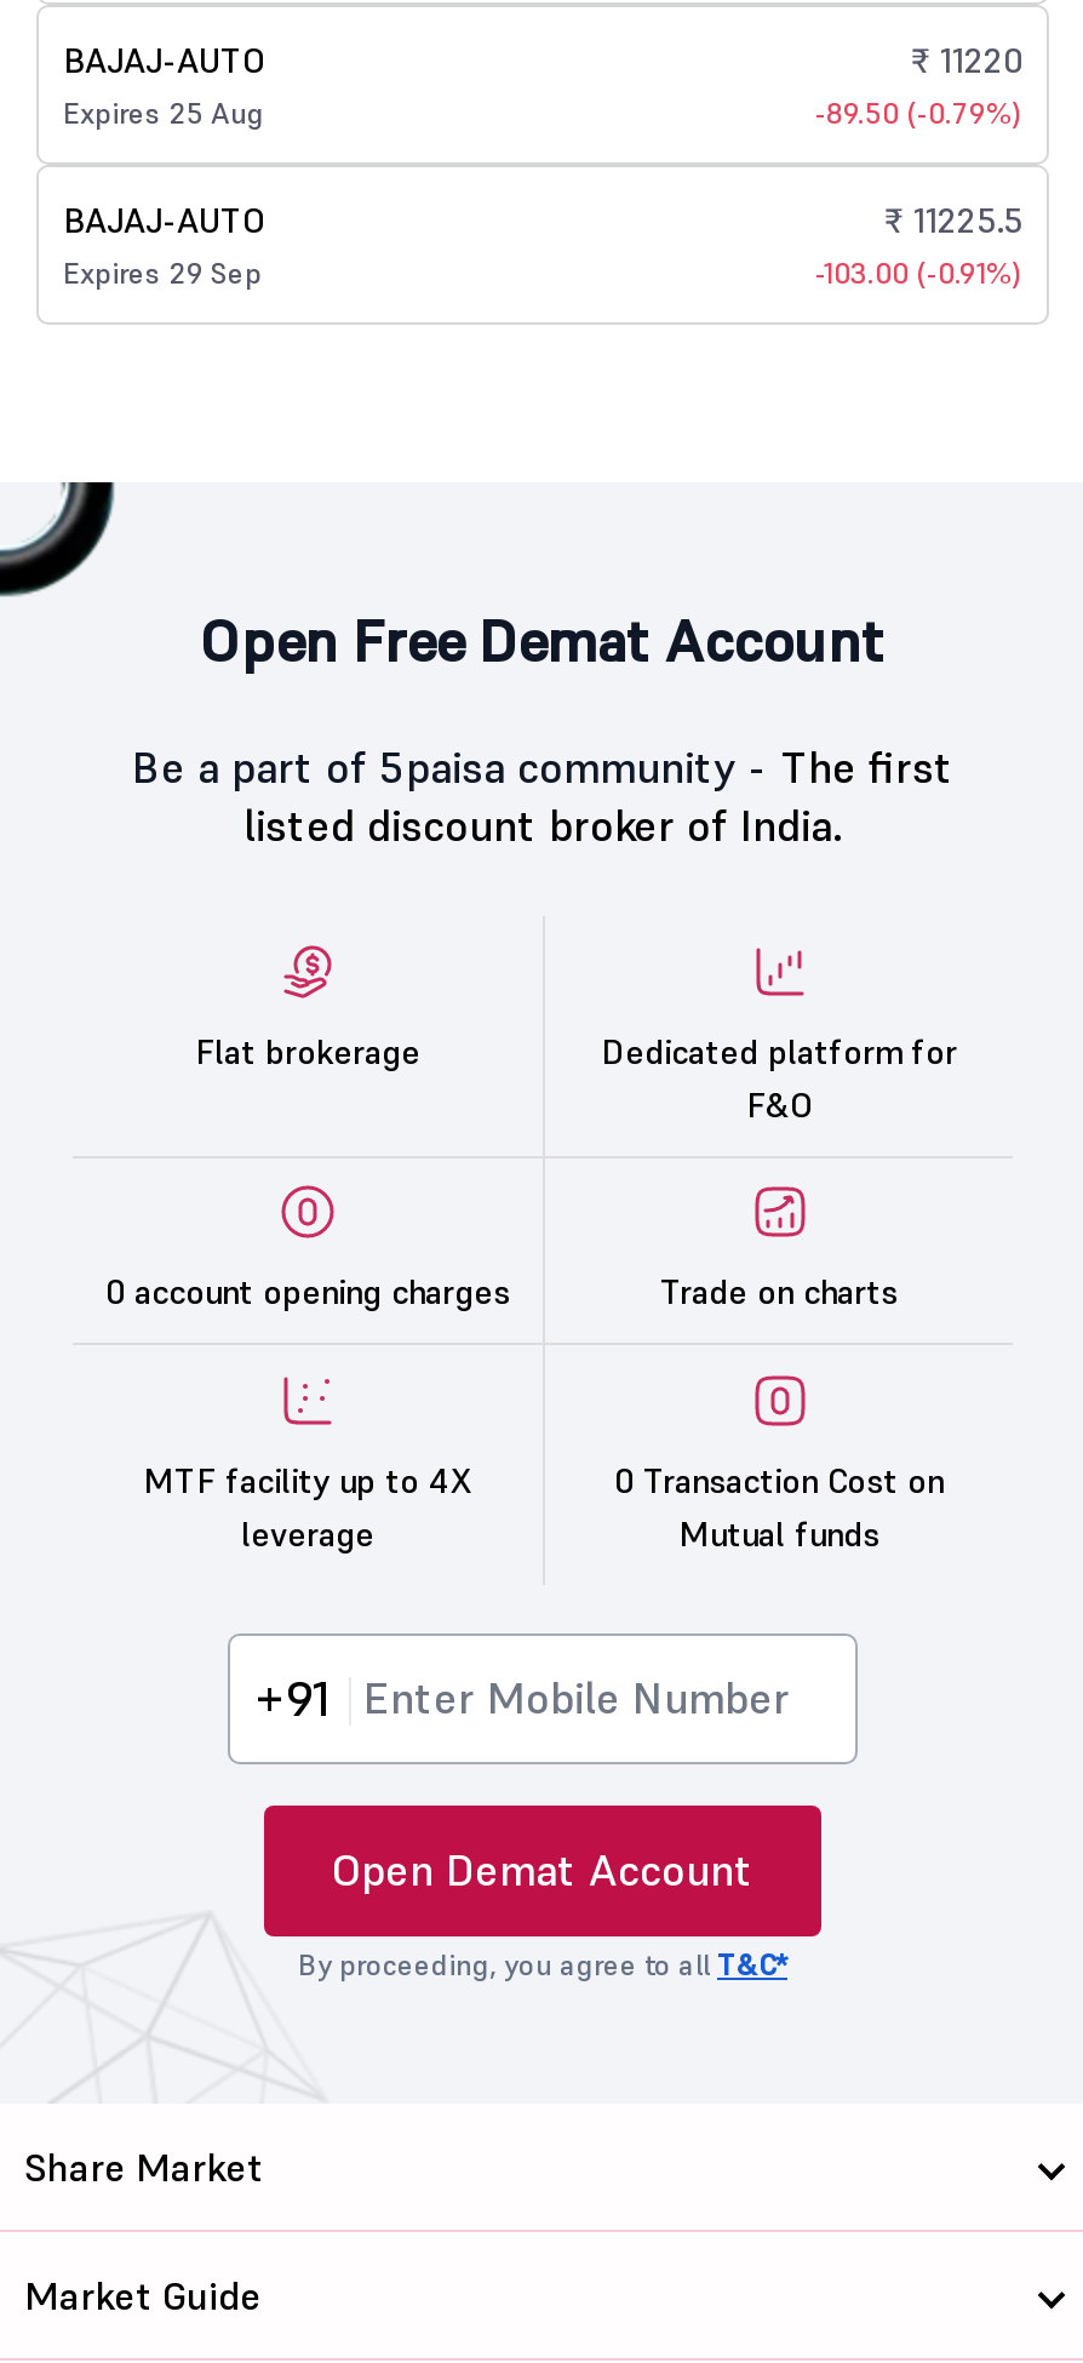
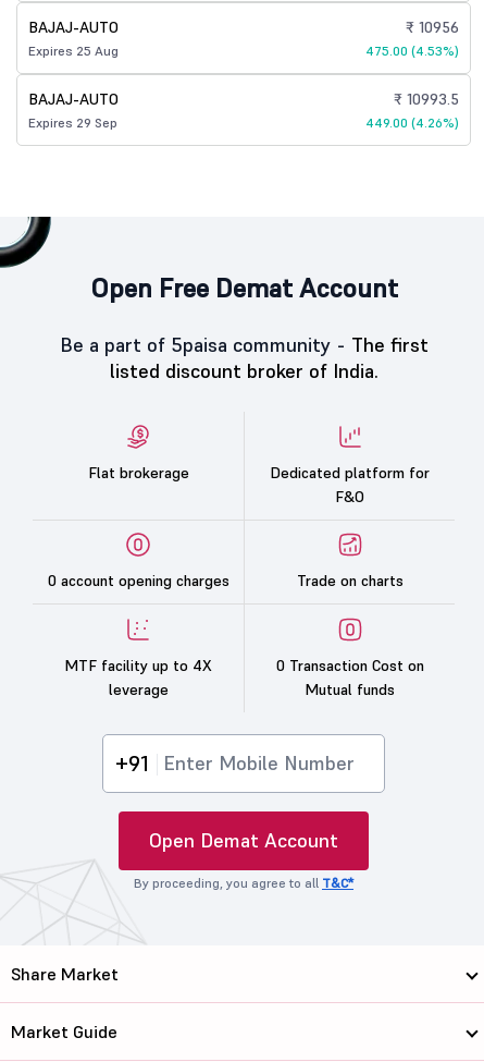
[911,39,1022,82] ₹ 11220 -> [406,17,459,37] ₹ 10956
[814,95,1022,131] -89.50 (-0.79%) -> [365,42,459,59] 475.00 (4.53%)
[884,199,1022,242] ₹ 11225.5 -> [394,89,459,109] ₹ 10993.5
[814,254,1022,291] -103.00 (-0.91%) -> [365,114,459,131] 449.00 (4.26%)

